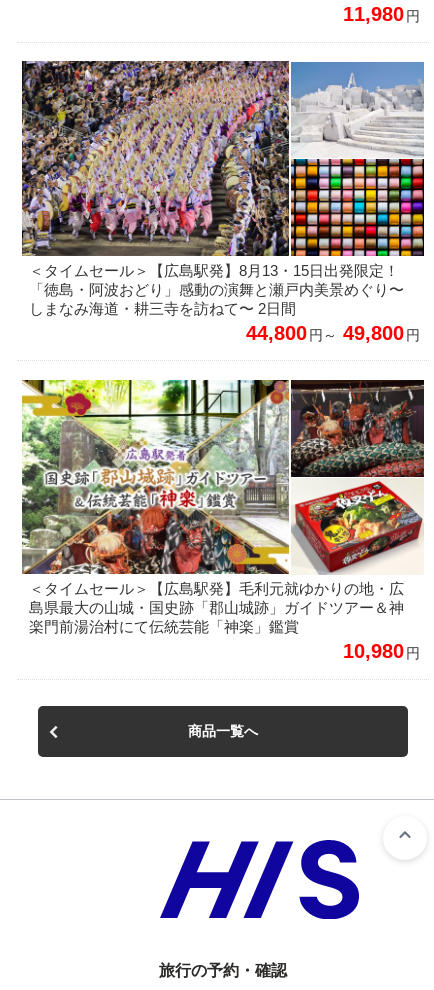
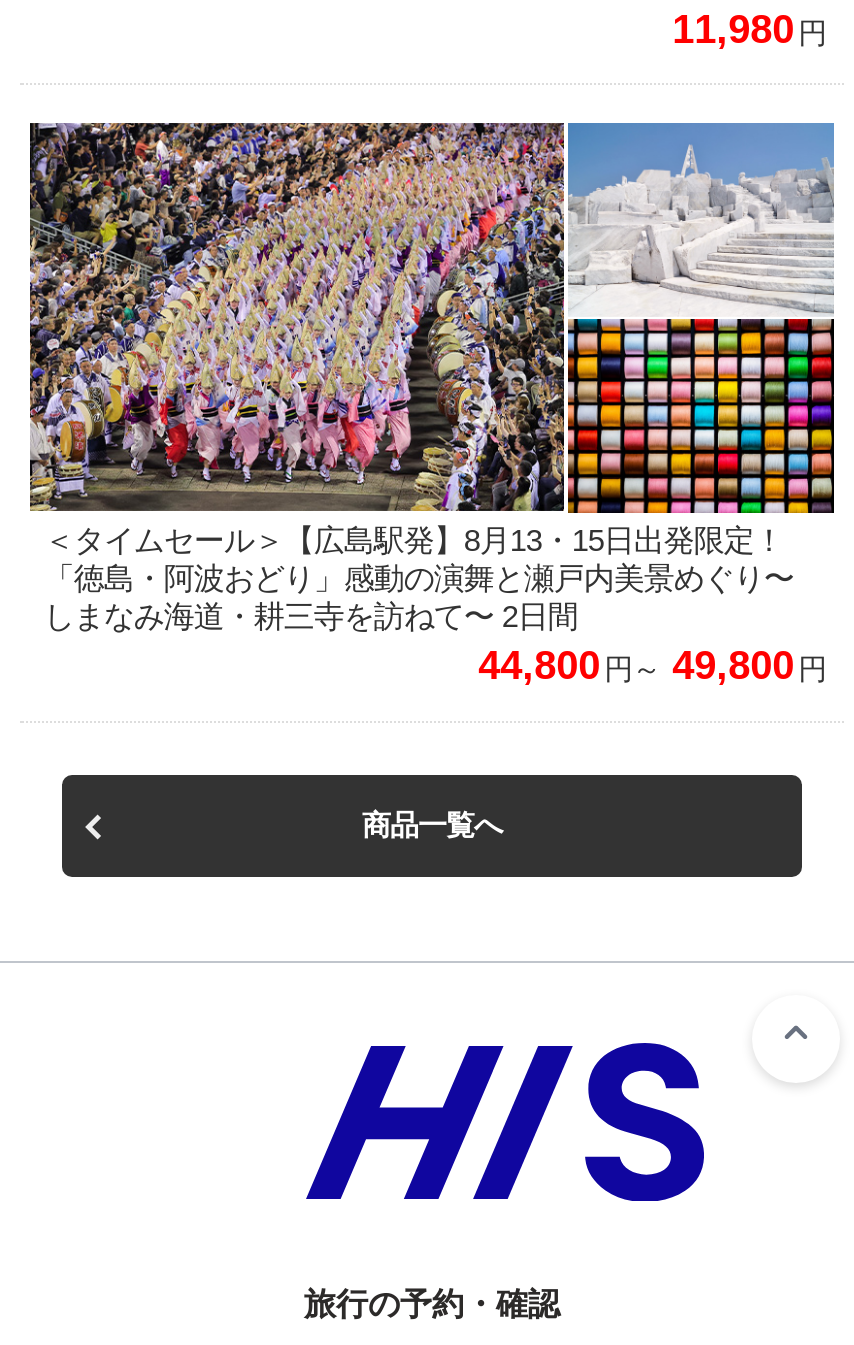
[21,379,425,662] [image] | ＜タイムセール＞【広島駅発】毛利元就ゆかりの地・広 | 島県最大の山城・国史跡「郡山城跡」ガイドツアー＆神 | 楽門前湯治村にて伝統芸能「神楽」鑑賞 | 10,980 円 -> none

